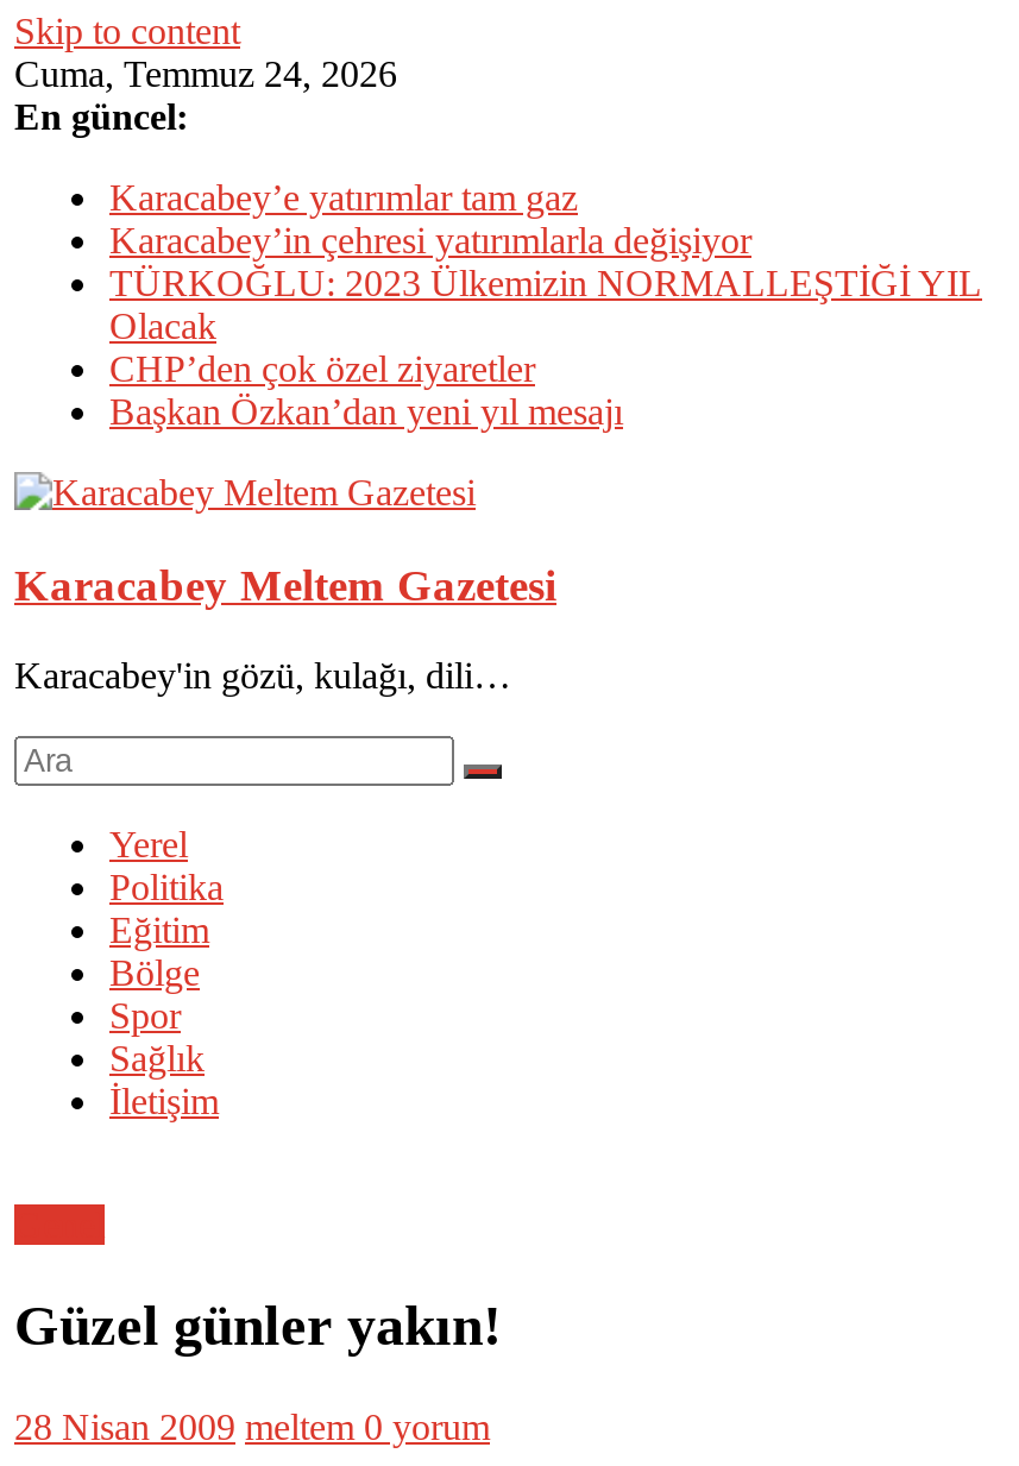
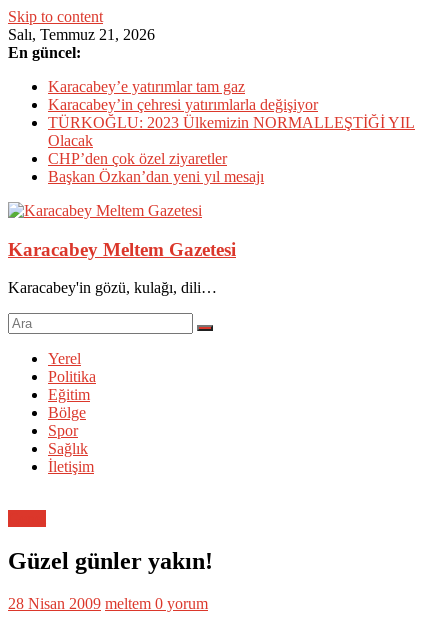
[14,54,397,94] Cuma, Temmuz 24, 2026 -> [8,26,155,43] Salı, Temmuz 21, 2026

